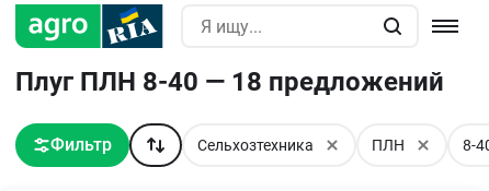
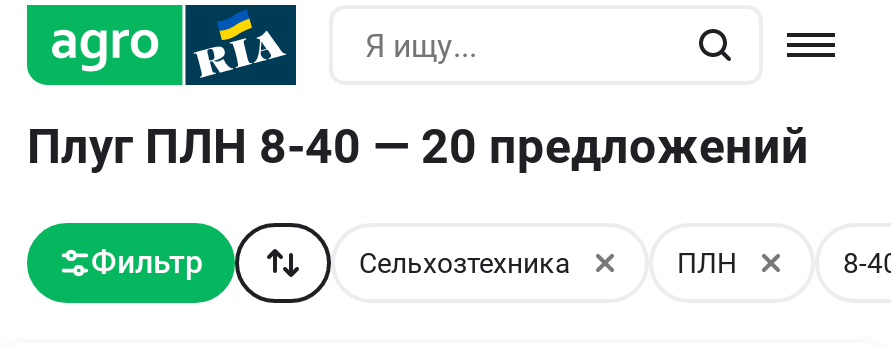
[15,67,444,97] Плуг ПЛН 8-40 — 18 предложений -> [27,119,809,175] Плуг ПЛН 8-40 — 20 предложений

